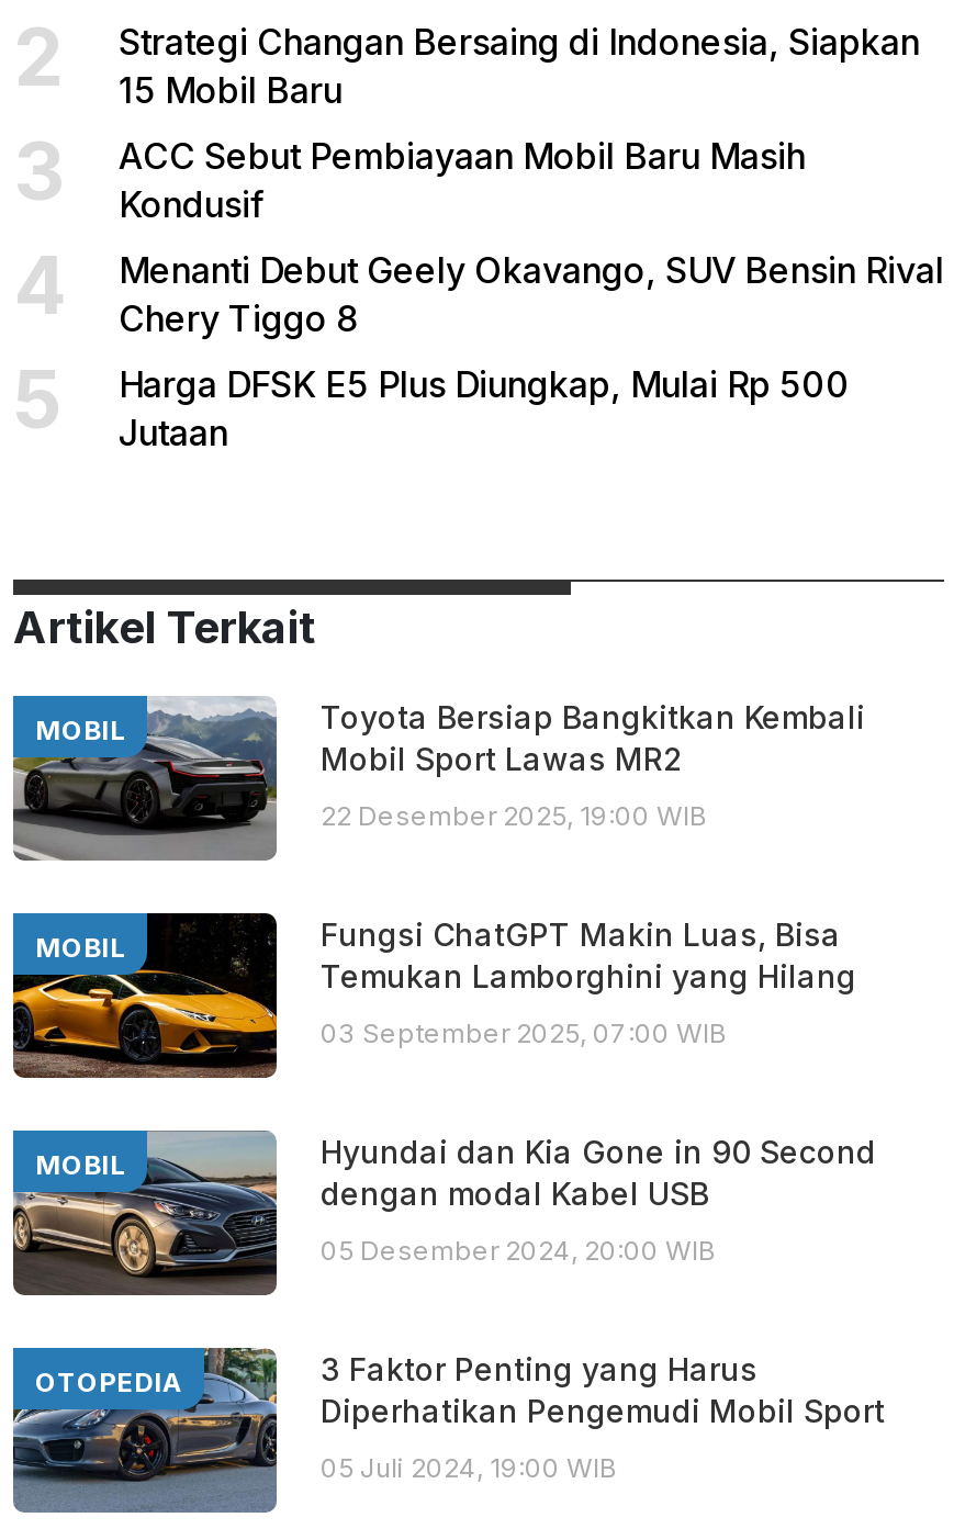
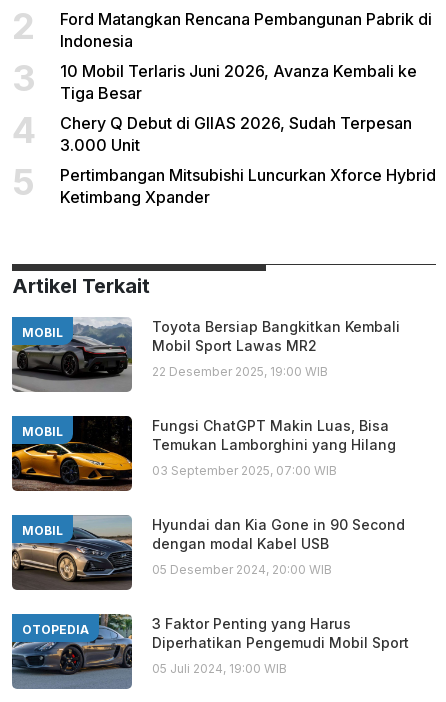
[119,19,920,111] Strategi Changan Bersaing di Indonesia, Siapkan | 15 Mobil Baru -> [60,8,432,50] Ford Matangkan Rencana Pembangunan Pabrik di | Indonesia
[119,133,806,225] ACC Sebut Pembiayaan Mobil Baru Masih | Kondusif -> [60,60,417,102] 10 Mobil Terlaris Juni 2026, Avanza Kembali ke | Tiga Besar
[119,247,944,339] Menanti Debut Geely Okavango, SUV Bensin Rival | Chery Tiggo 8 -> [60,112,412,154] Chery Q Debut di GIIAS 2026, Sudah Terpesan | 3.000 Unit
[119,361,850,453] Harga DFSK E5 Plus Diungkap, Mulai Rp 500 | Jutaan -> [60,164,436,206] Pertimbangan Mitsubishi Luncurkan Xforce Hybrid | Ketimbang Xpander

